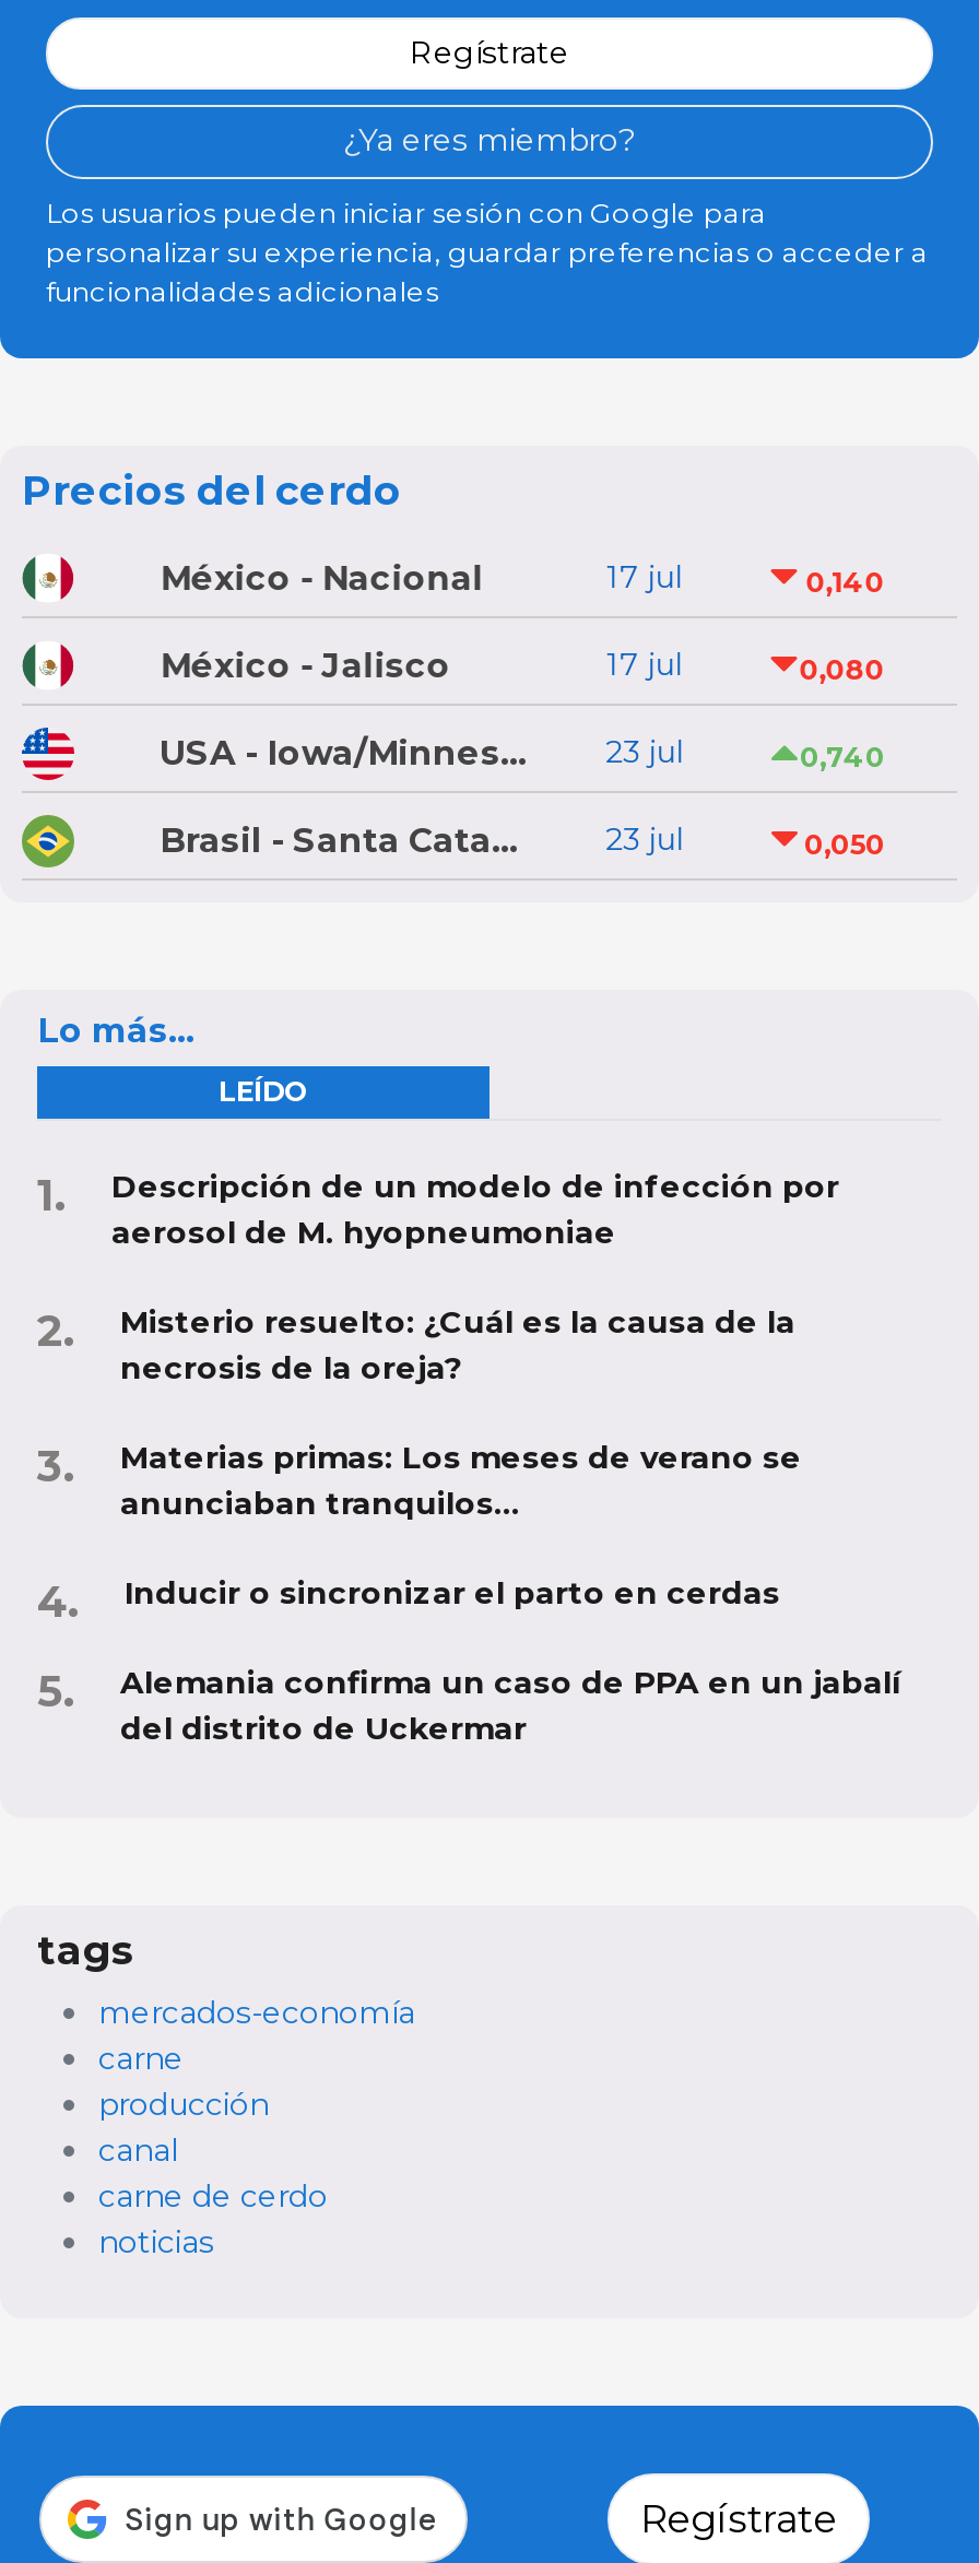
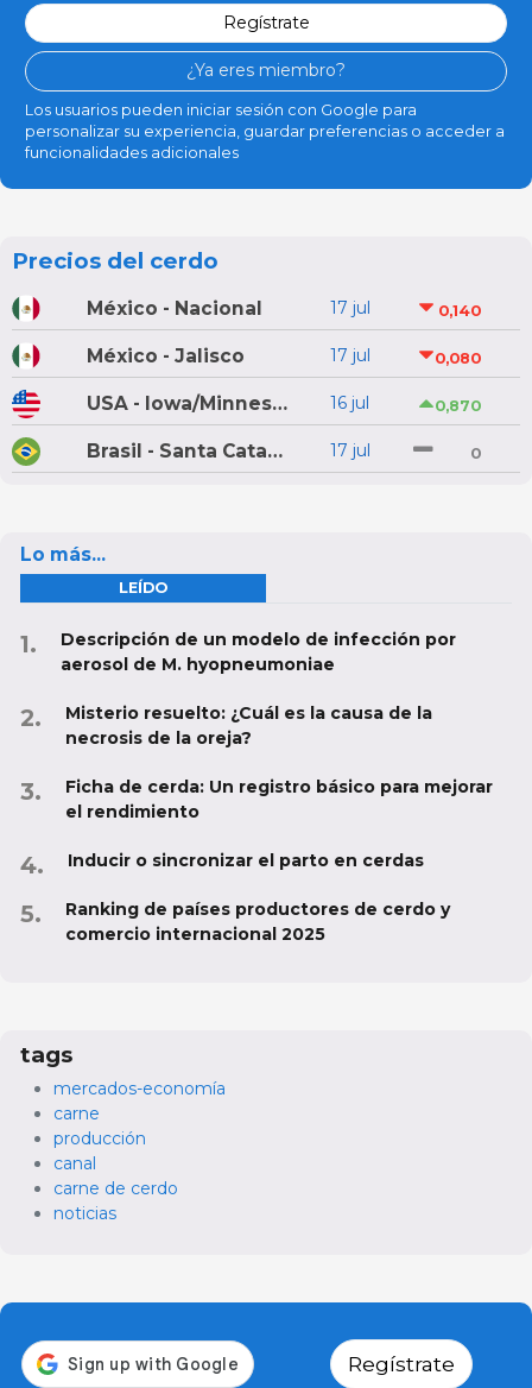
[606,732,682,771] 23 jul -> [330,392,369,414] 16 jul
[800,740,885,772] 0,740 -> [434,396,480,414] 0,870
[606,819,682,859] 23 jul -> [330,440,370,461] 17 jul
[804,827,885,860] 0,050 -> [470,444,481,462] 0
[120,1437,802,1522] Materias primas: Los meses de verano se | anunciaban tranquilos... -> [65,775,493,822] Ficha de cerda: Un registro básico para mejorar | el rendimiento
[120,1662,900,1747] Alemania confirma un caso de PPA en un jabalí | del distrito de Uckermar -> [65,898,450,944] Ranking de países productores de cerdo y | comercio internacional 2025

